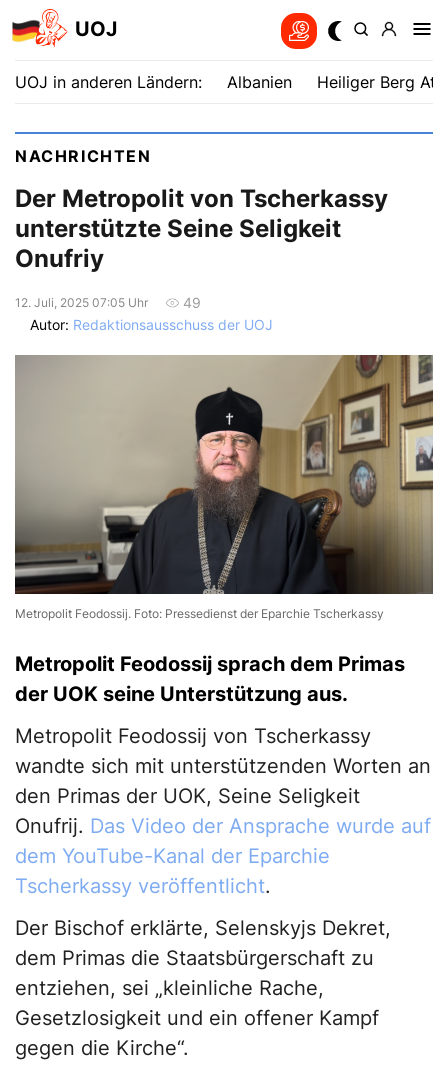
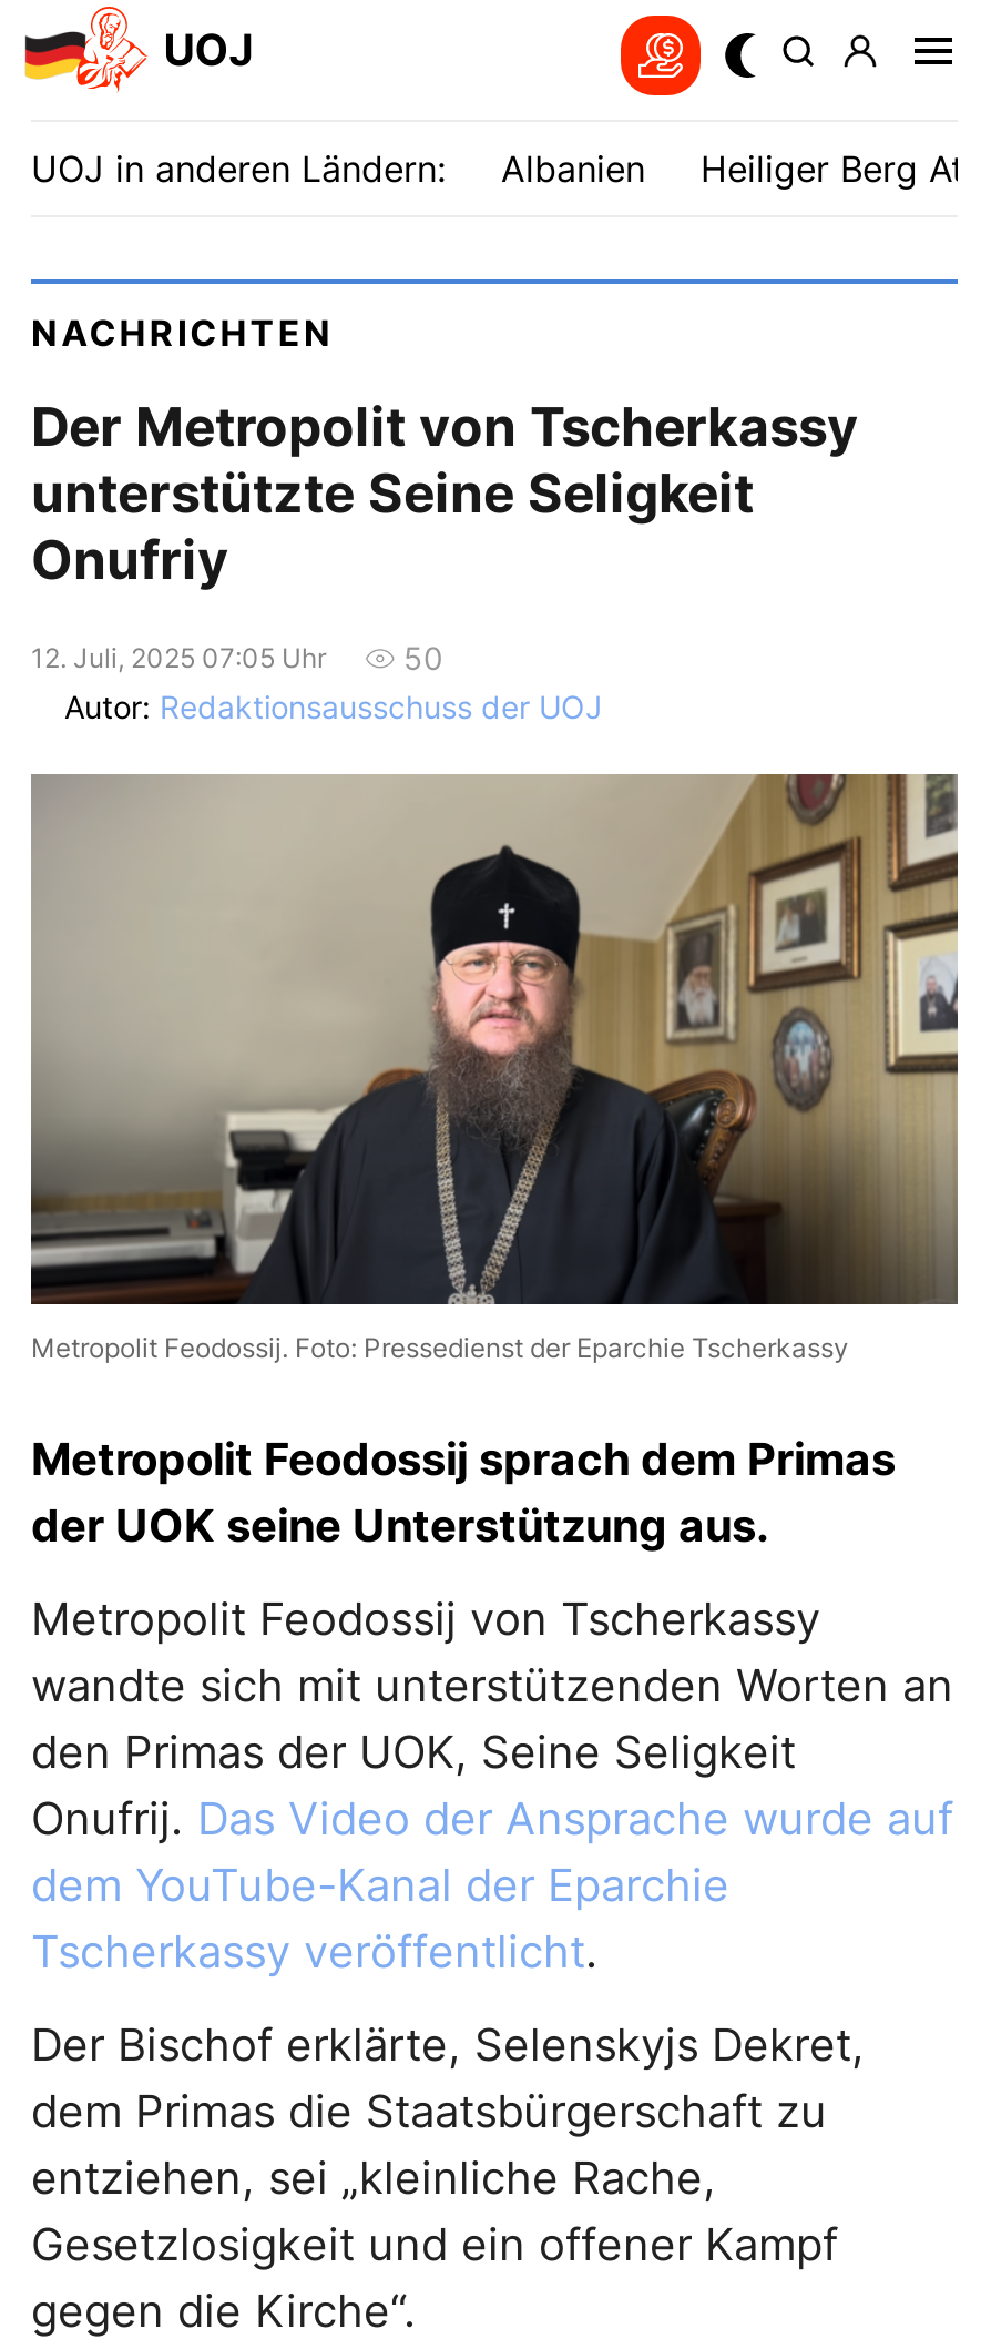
[183,294,201,311] 49 -> [403,639,443,677] 50

